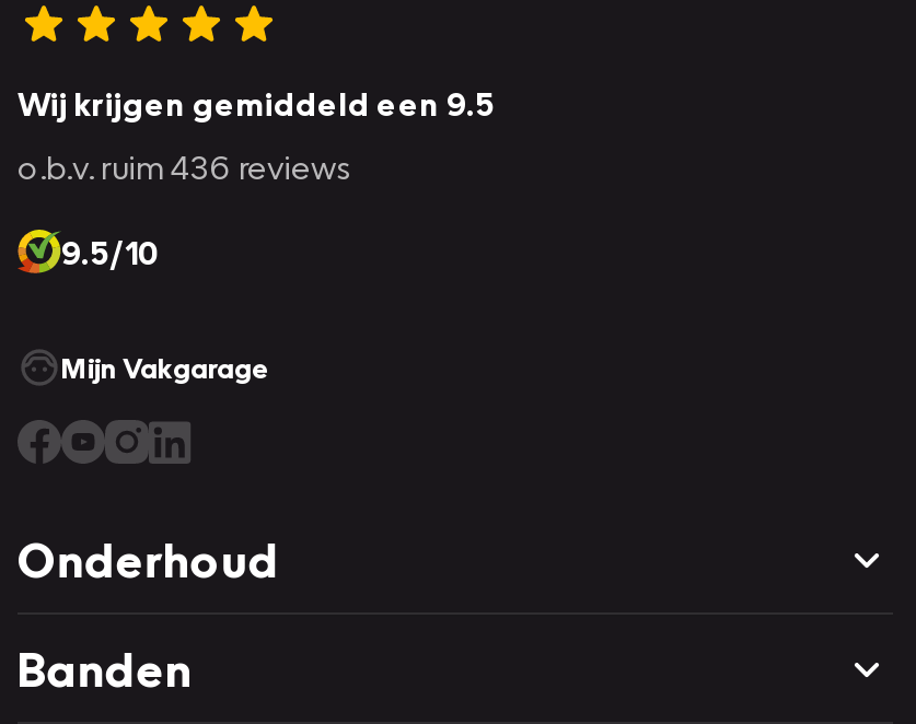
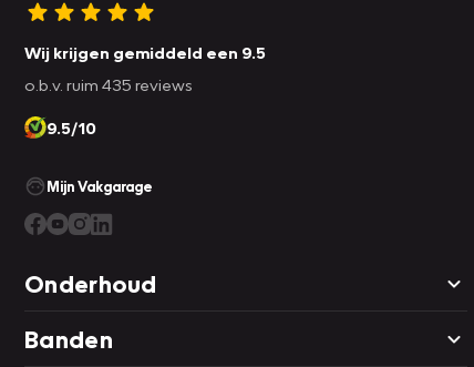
[18,146,352,186] o.b.v. ruim 436 reviews -> [24,74,193,94] o.b.v. ruim 435 reviews

